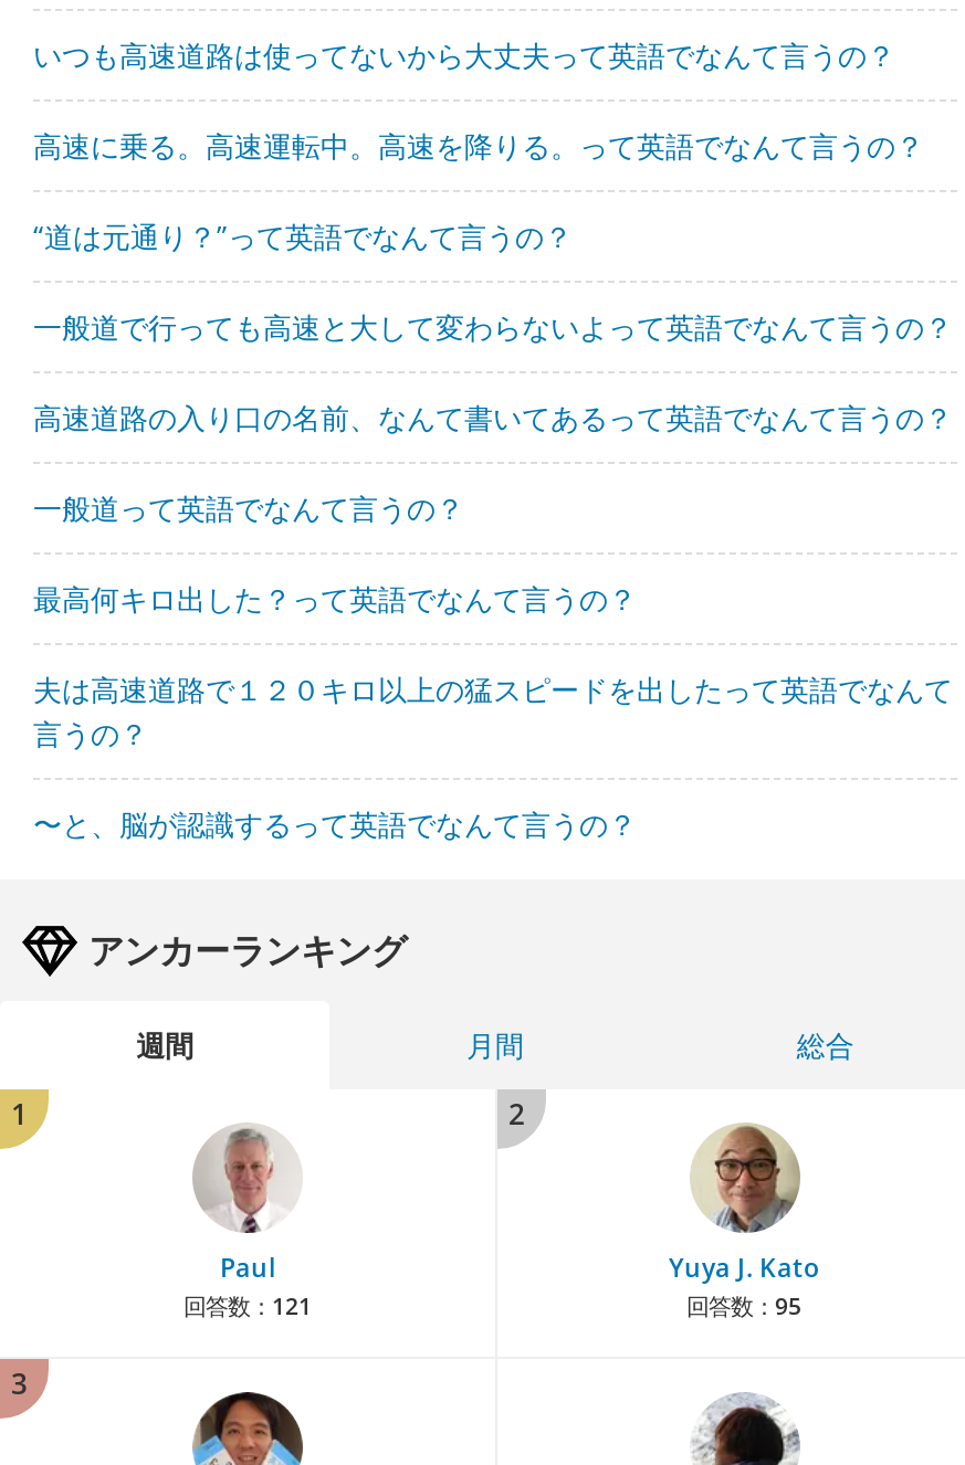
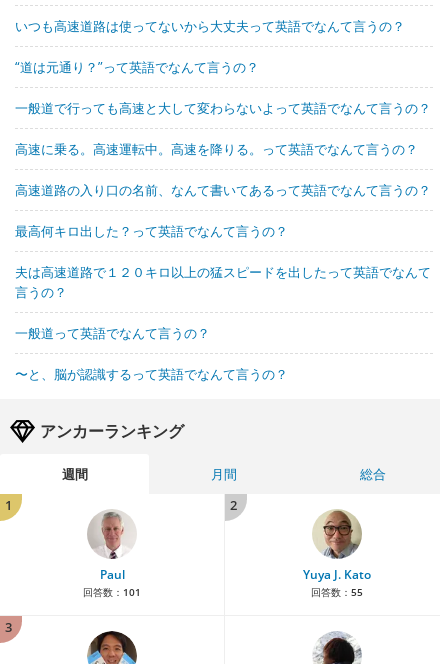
moved [33,126,924,166] -> [15,140,418,158]: 高速に乗る。高速運転中。高速を降りる。って英語でなんて言うの？
moved [33,217,953,347] -> [15,58,431,117]: “道は元通り？”って英語でなんて言うの？ | 一般道で行っても高速と大して変わらないよって英語でなんて言うの？
moved [33,489,464,529] -> [15,324,210,342]: 一般道って英語でなんて言うの？
moved [33,579,953,754] -> [15,222,431,301]: 最高何キロ出した？って英語でなんて言うの？ | 夫は高速道路で１２０キロ以上の猛スピードを出したって英語でなんて | 言うの？
[183,1291,312,1322] 回答数：121 -> [83,585,141,599] 回答数：101
[686,1291,801,1322] 回答数：95 -> [310,585,362,599] 回答数：55

